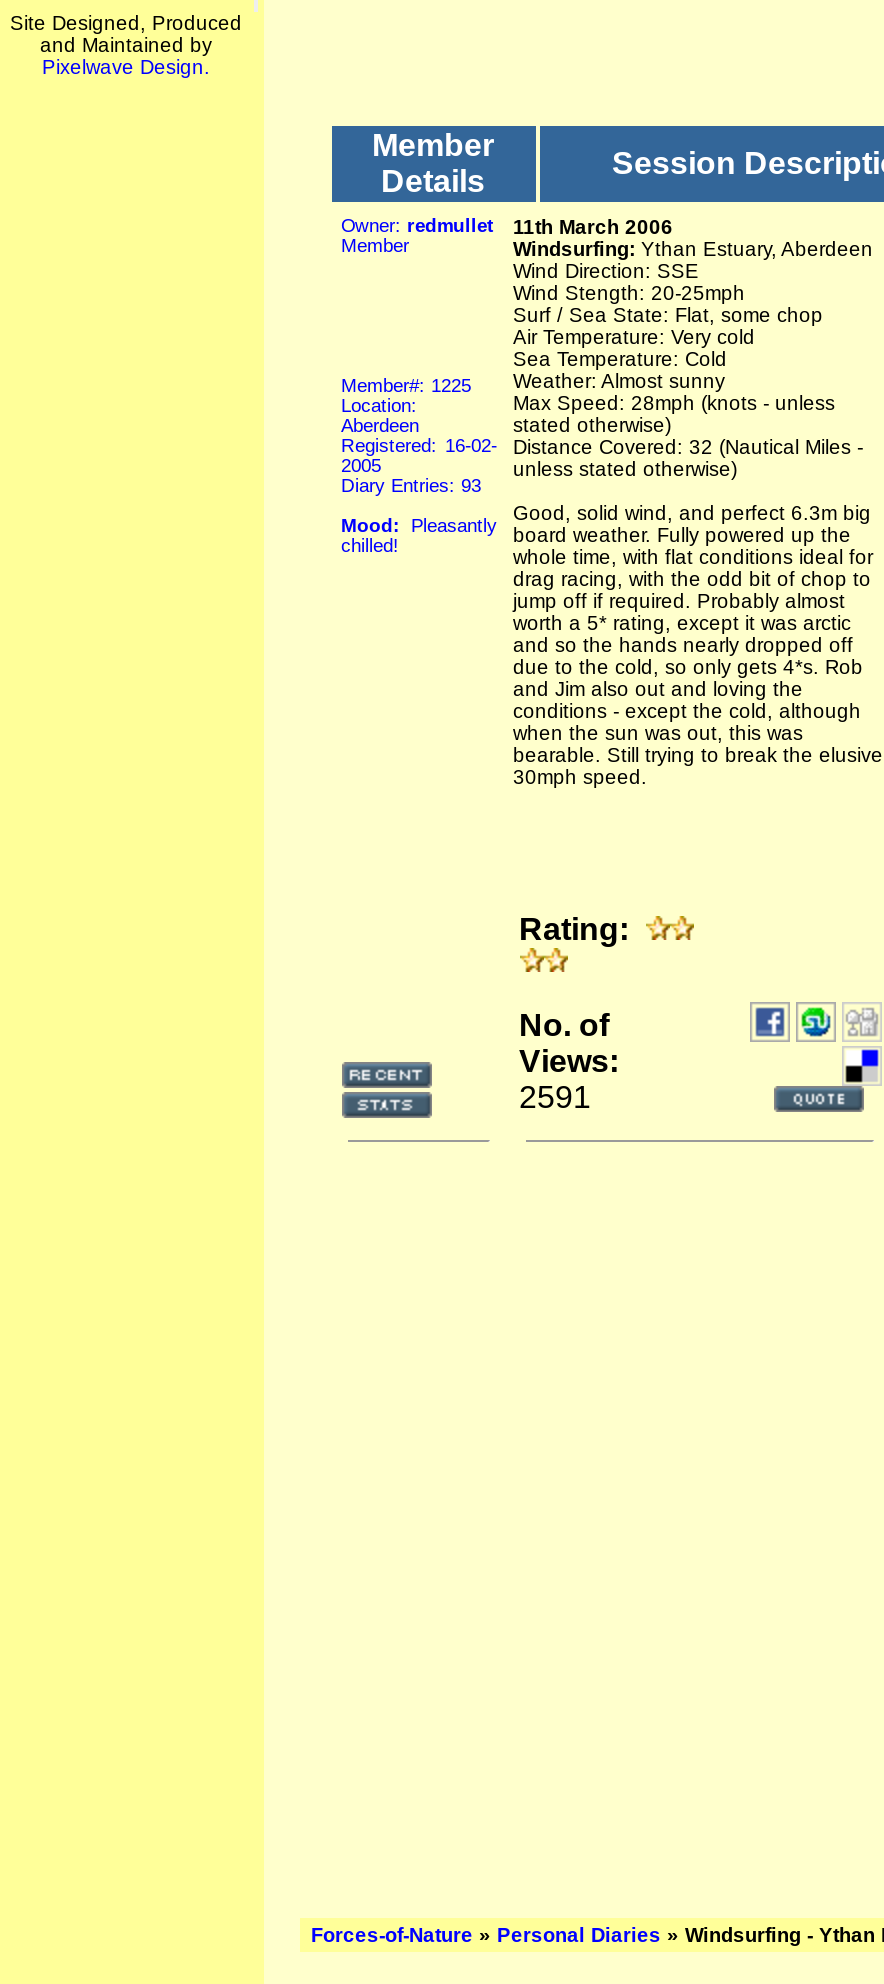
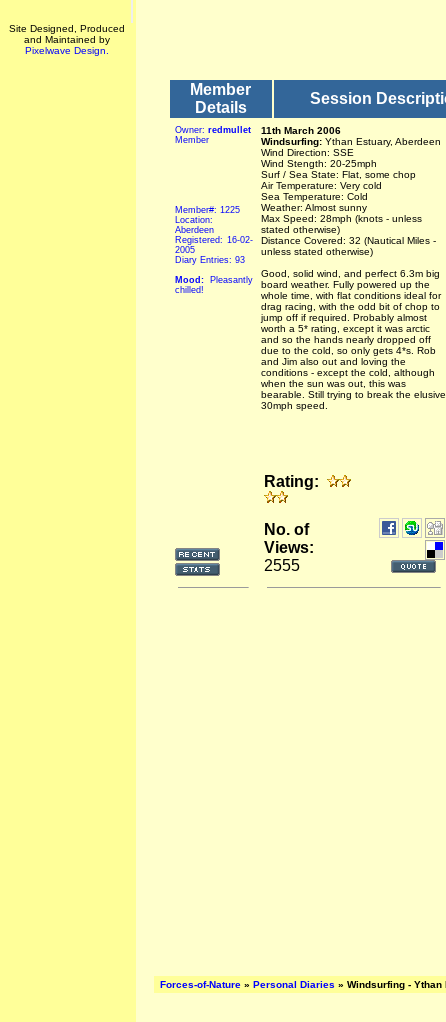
[519,1080,591,1114] 2591 -> [263,557,299,574] 2555

